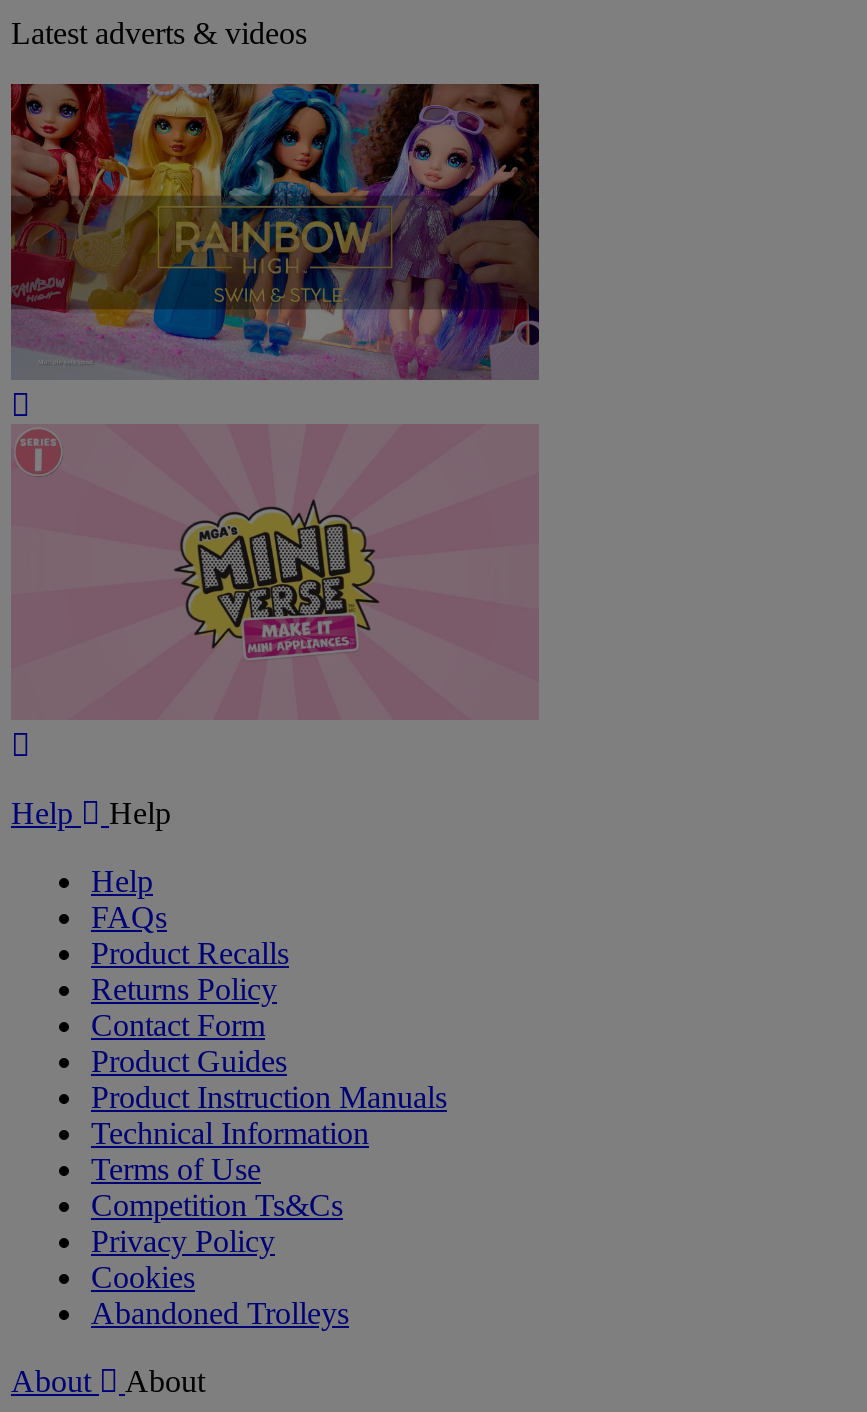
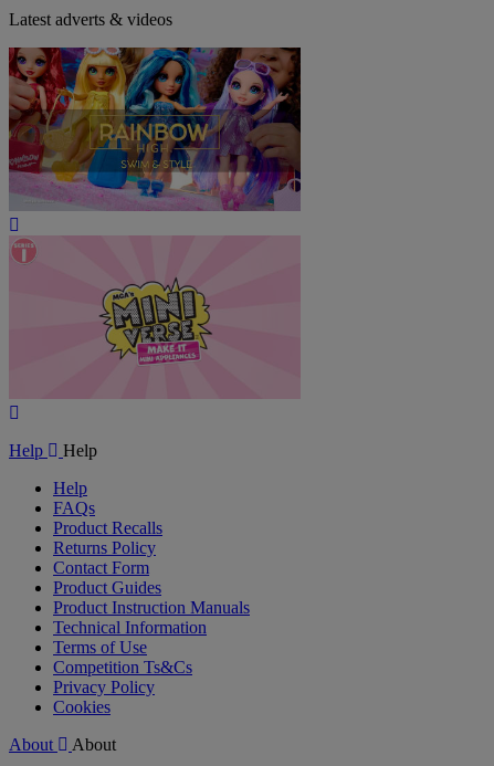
[91,1297,349,1331] Abandoned Trolleys -> none

